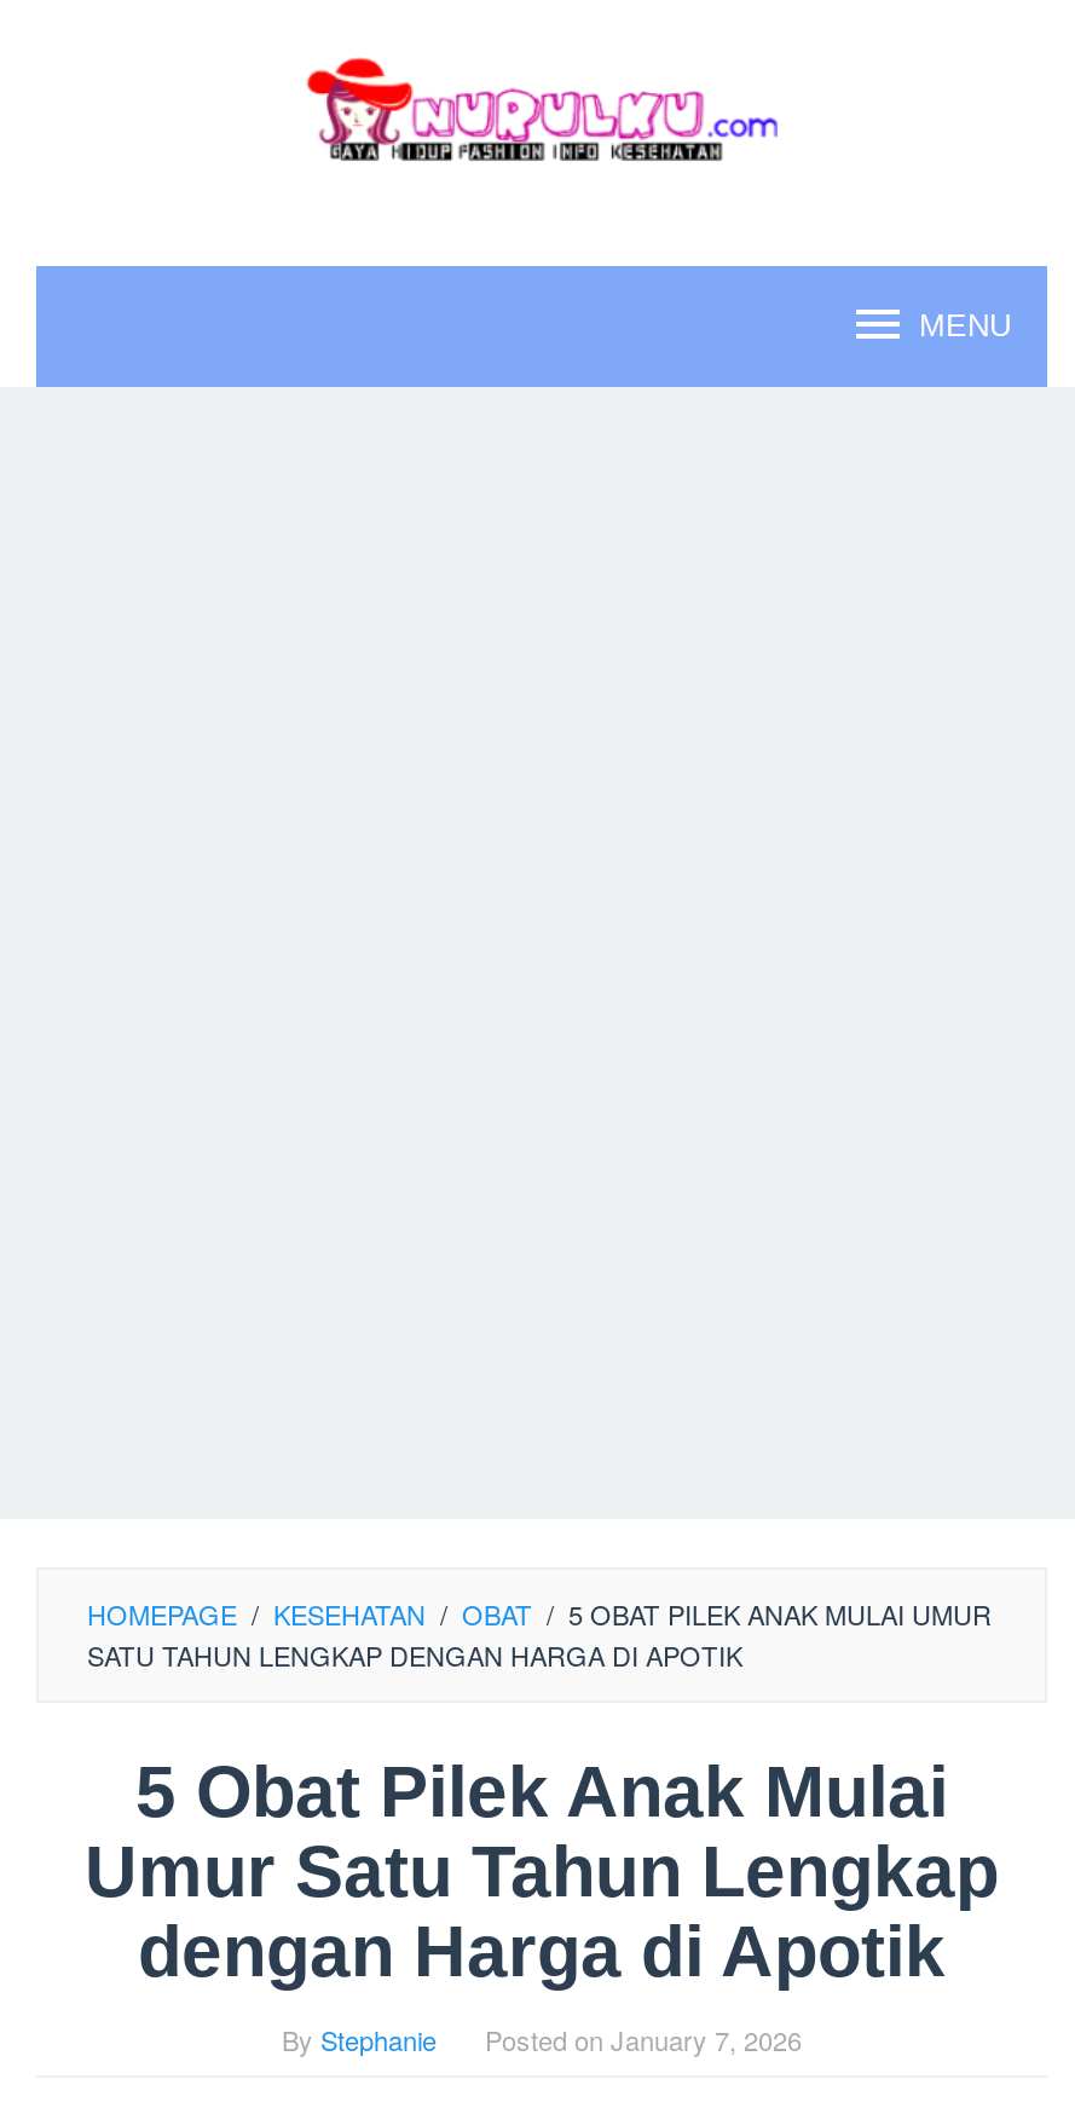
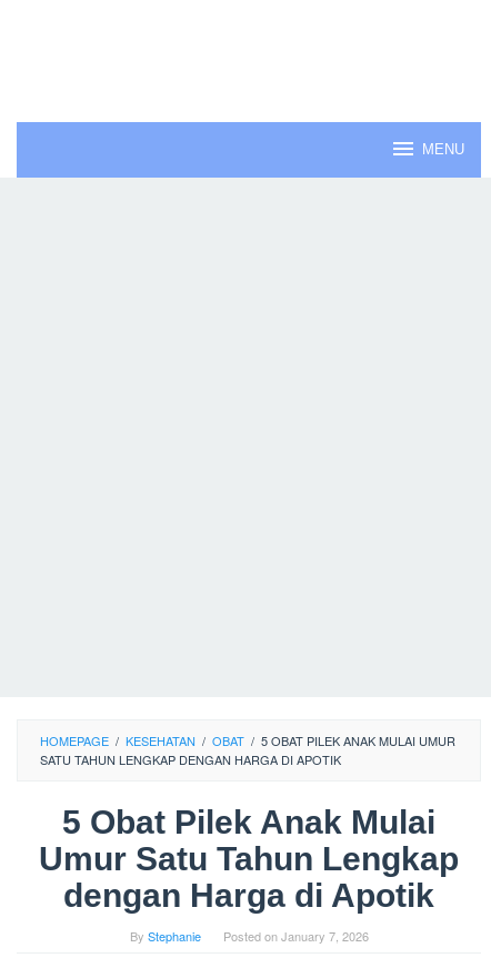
[305,56,781,164] [image] -> none

